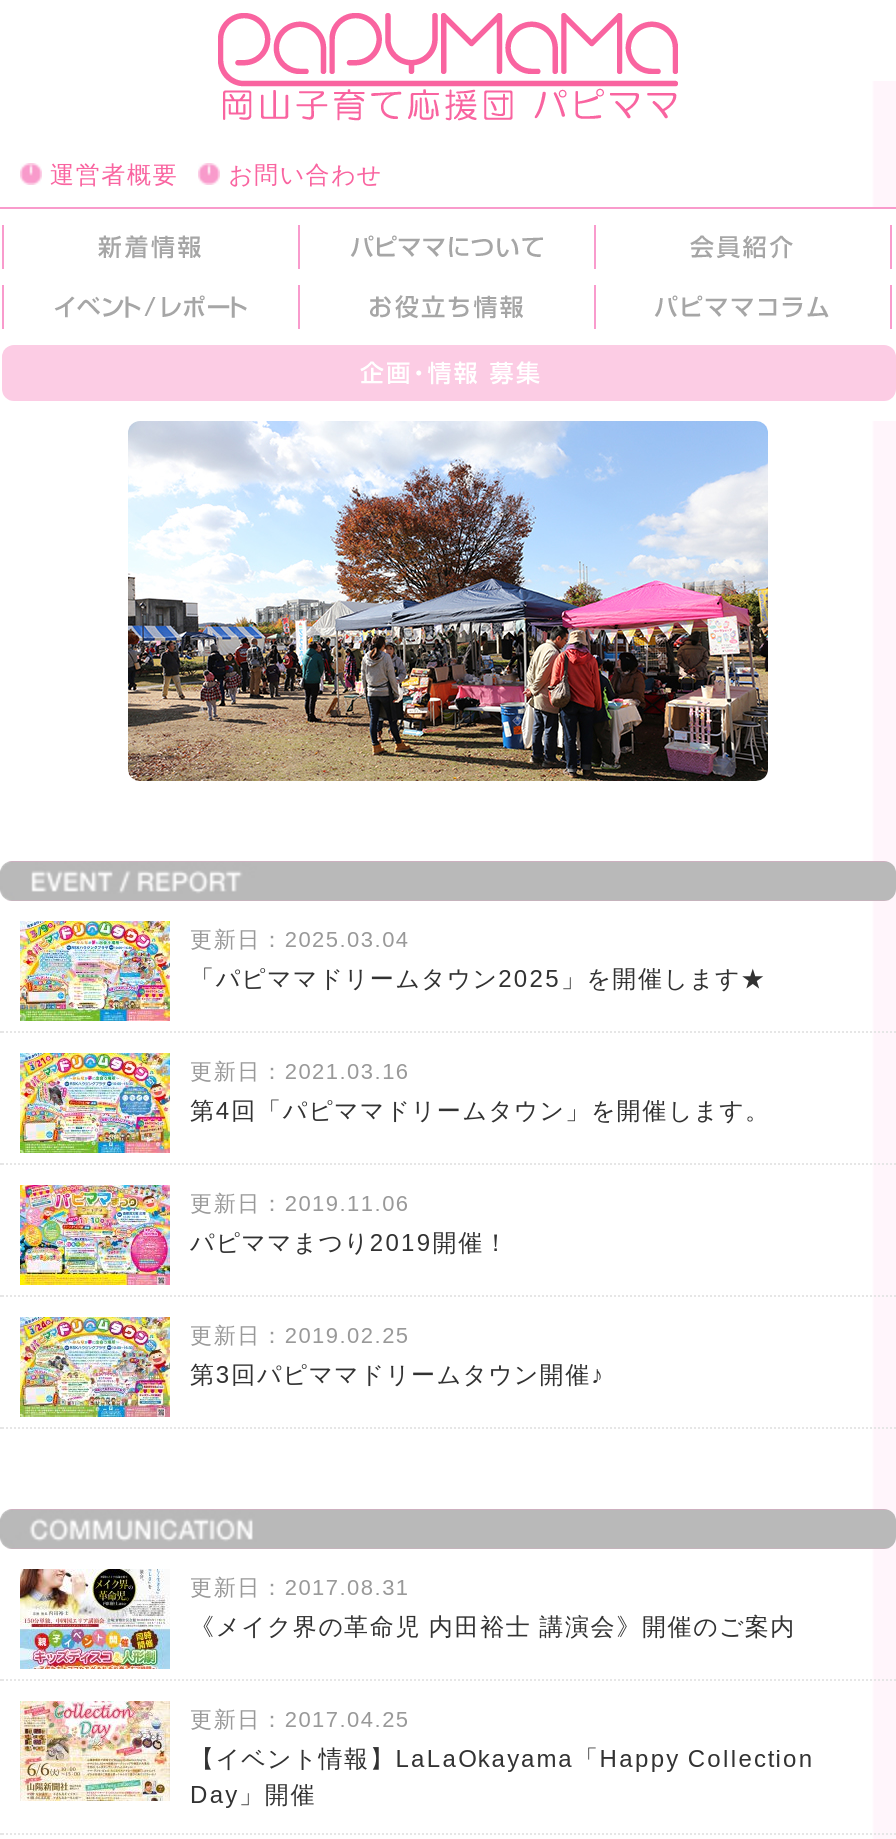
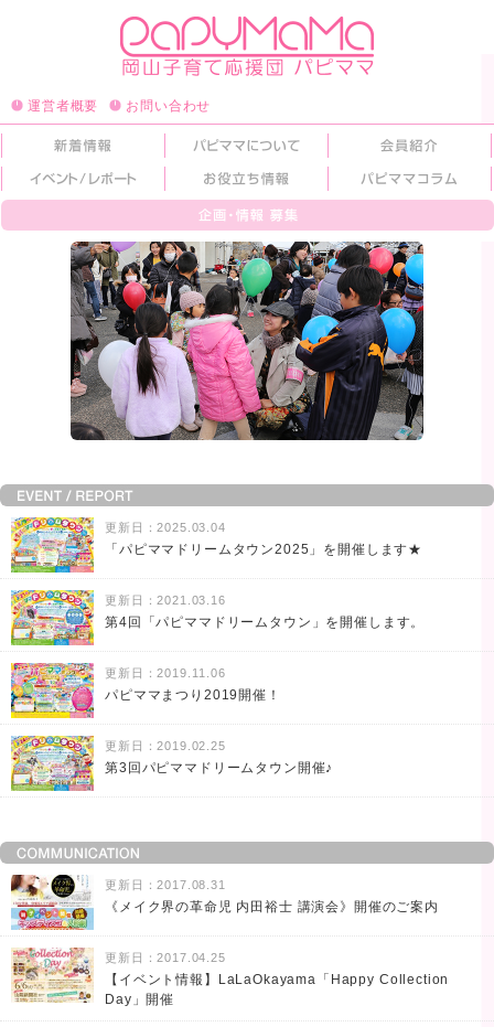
[126,421,770,783] [image] -> [69,240,425,441] [image]

